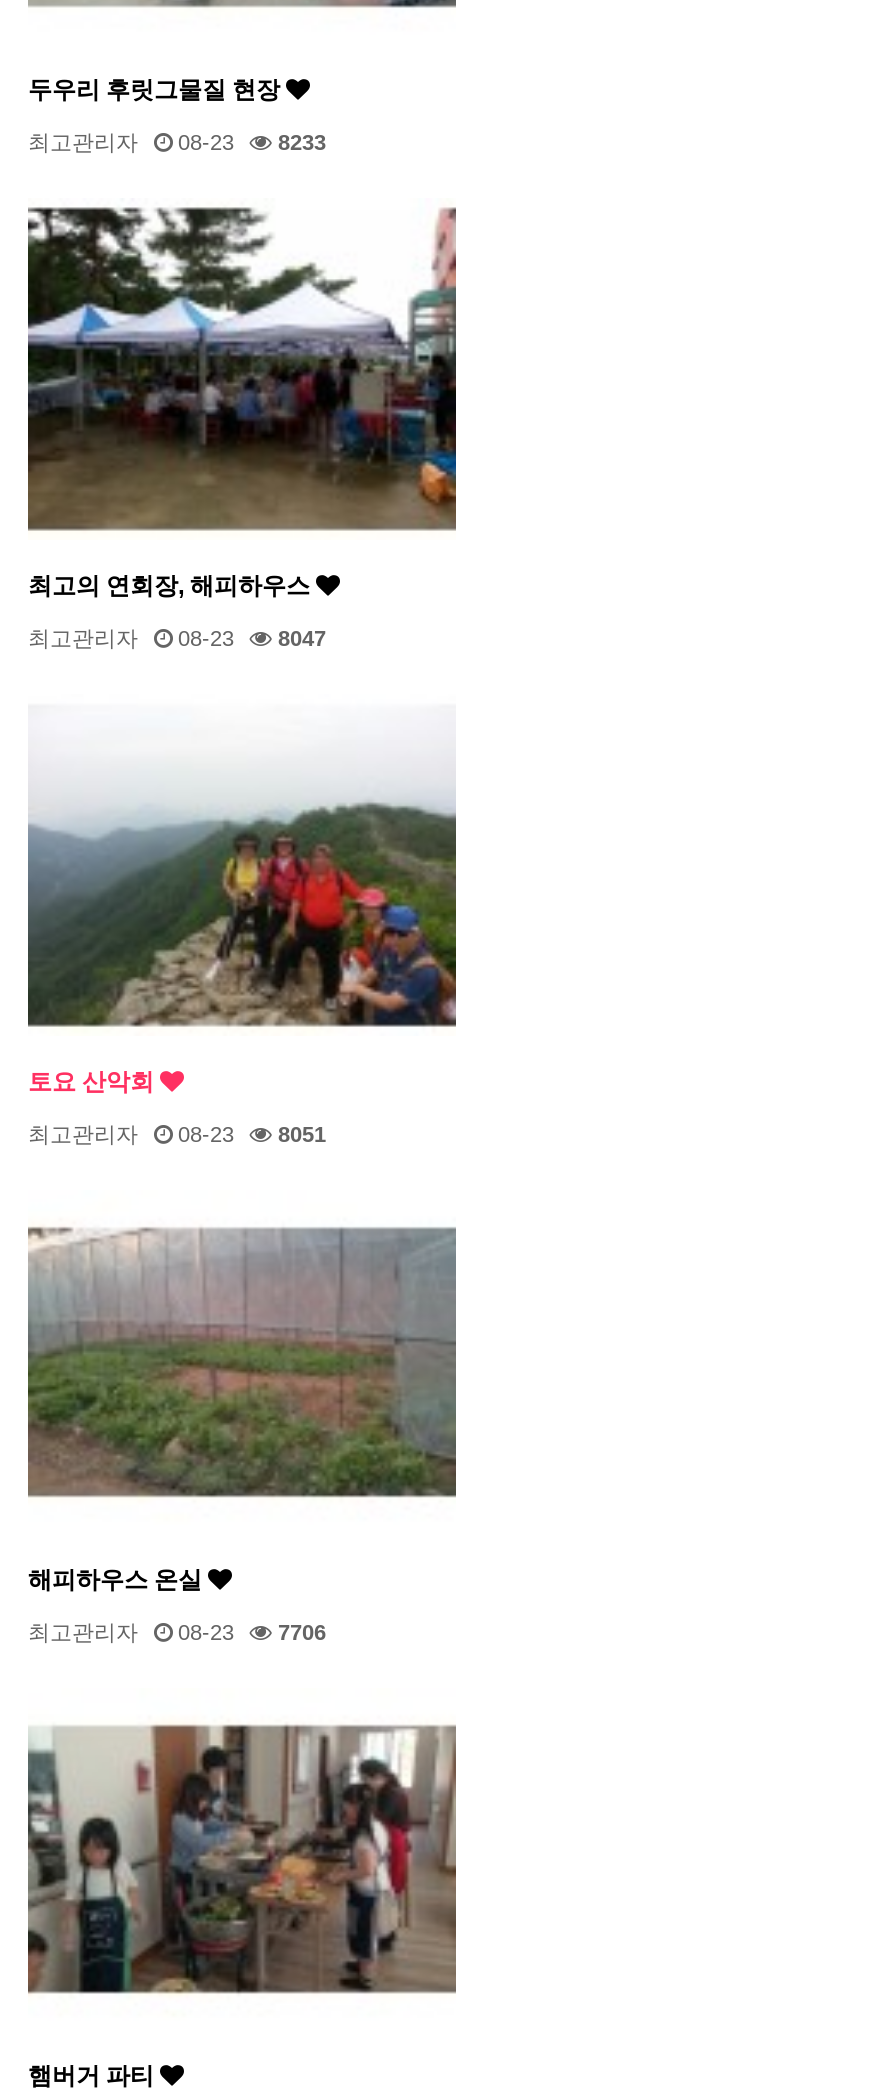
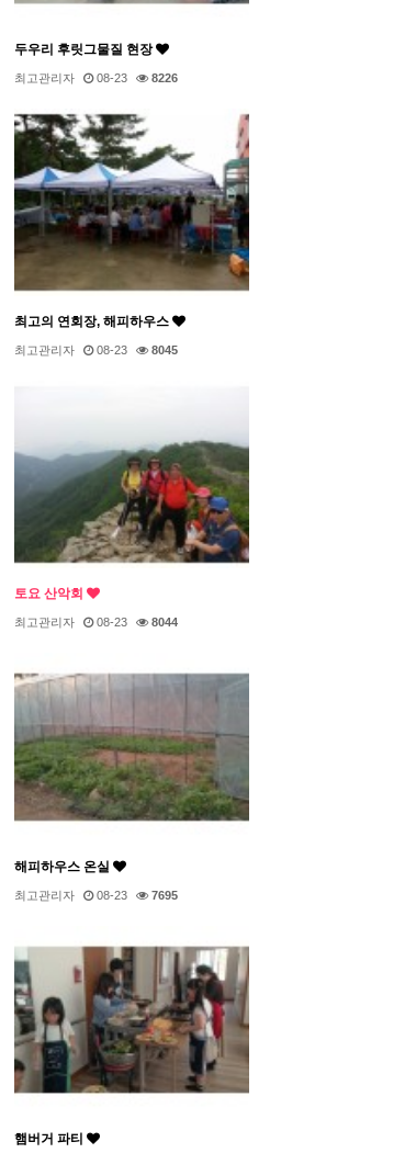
[28,130,326,154] 최고관리자 08-23 8233 -> [14,71,178,84] 최고관리자 08-23 8226
[28,626,326,650] 최고관리자 08-23 8047 -> [14,344,178,357] 최고관리자 08-23 8045
[28,1123,326,1147] 최고관리자 08-23 8051 -> [14,616,178,629] 최고관리자 08-23 8044
[28,1619,326,1643] 최고관리자 08-23 7706 -> [14,888,178,901] 최고관리자 08-23 7695

